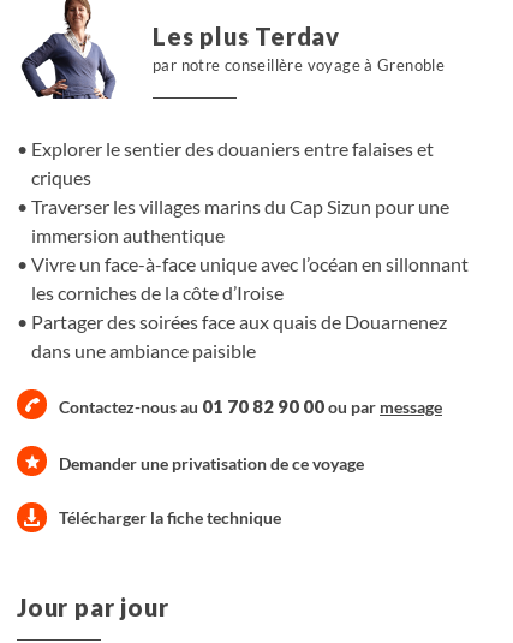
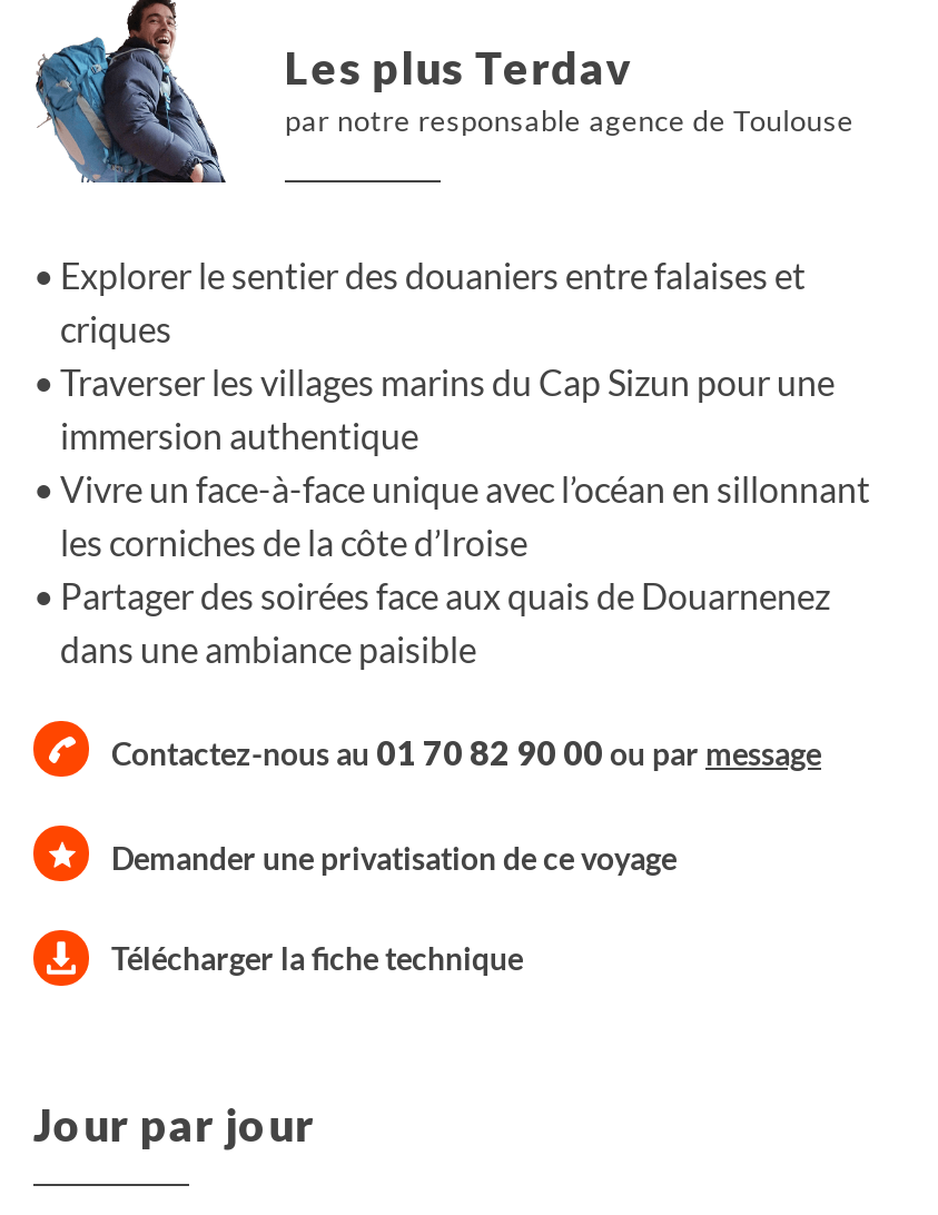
[18,30,445,100] [image] | par notre conseillère voyage à Grenoble -> [33,56,854,185] [image] | par notre responsable agence de Toulouse

